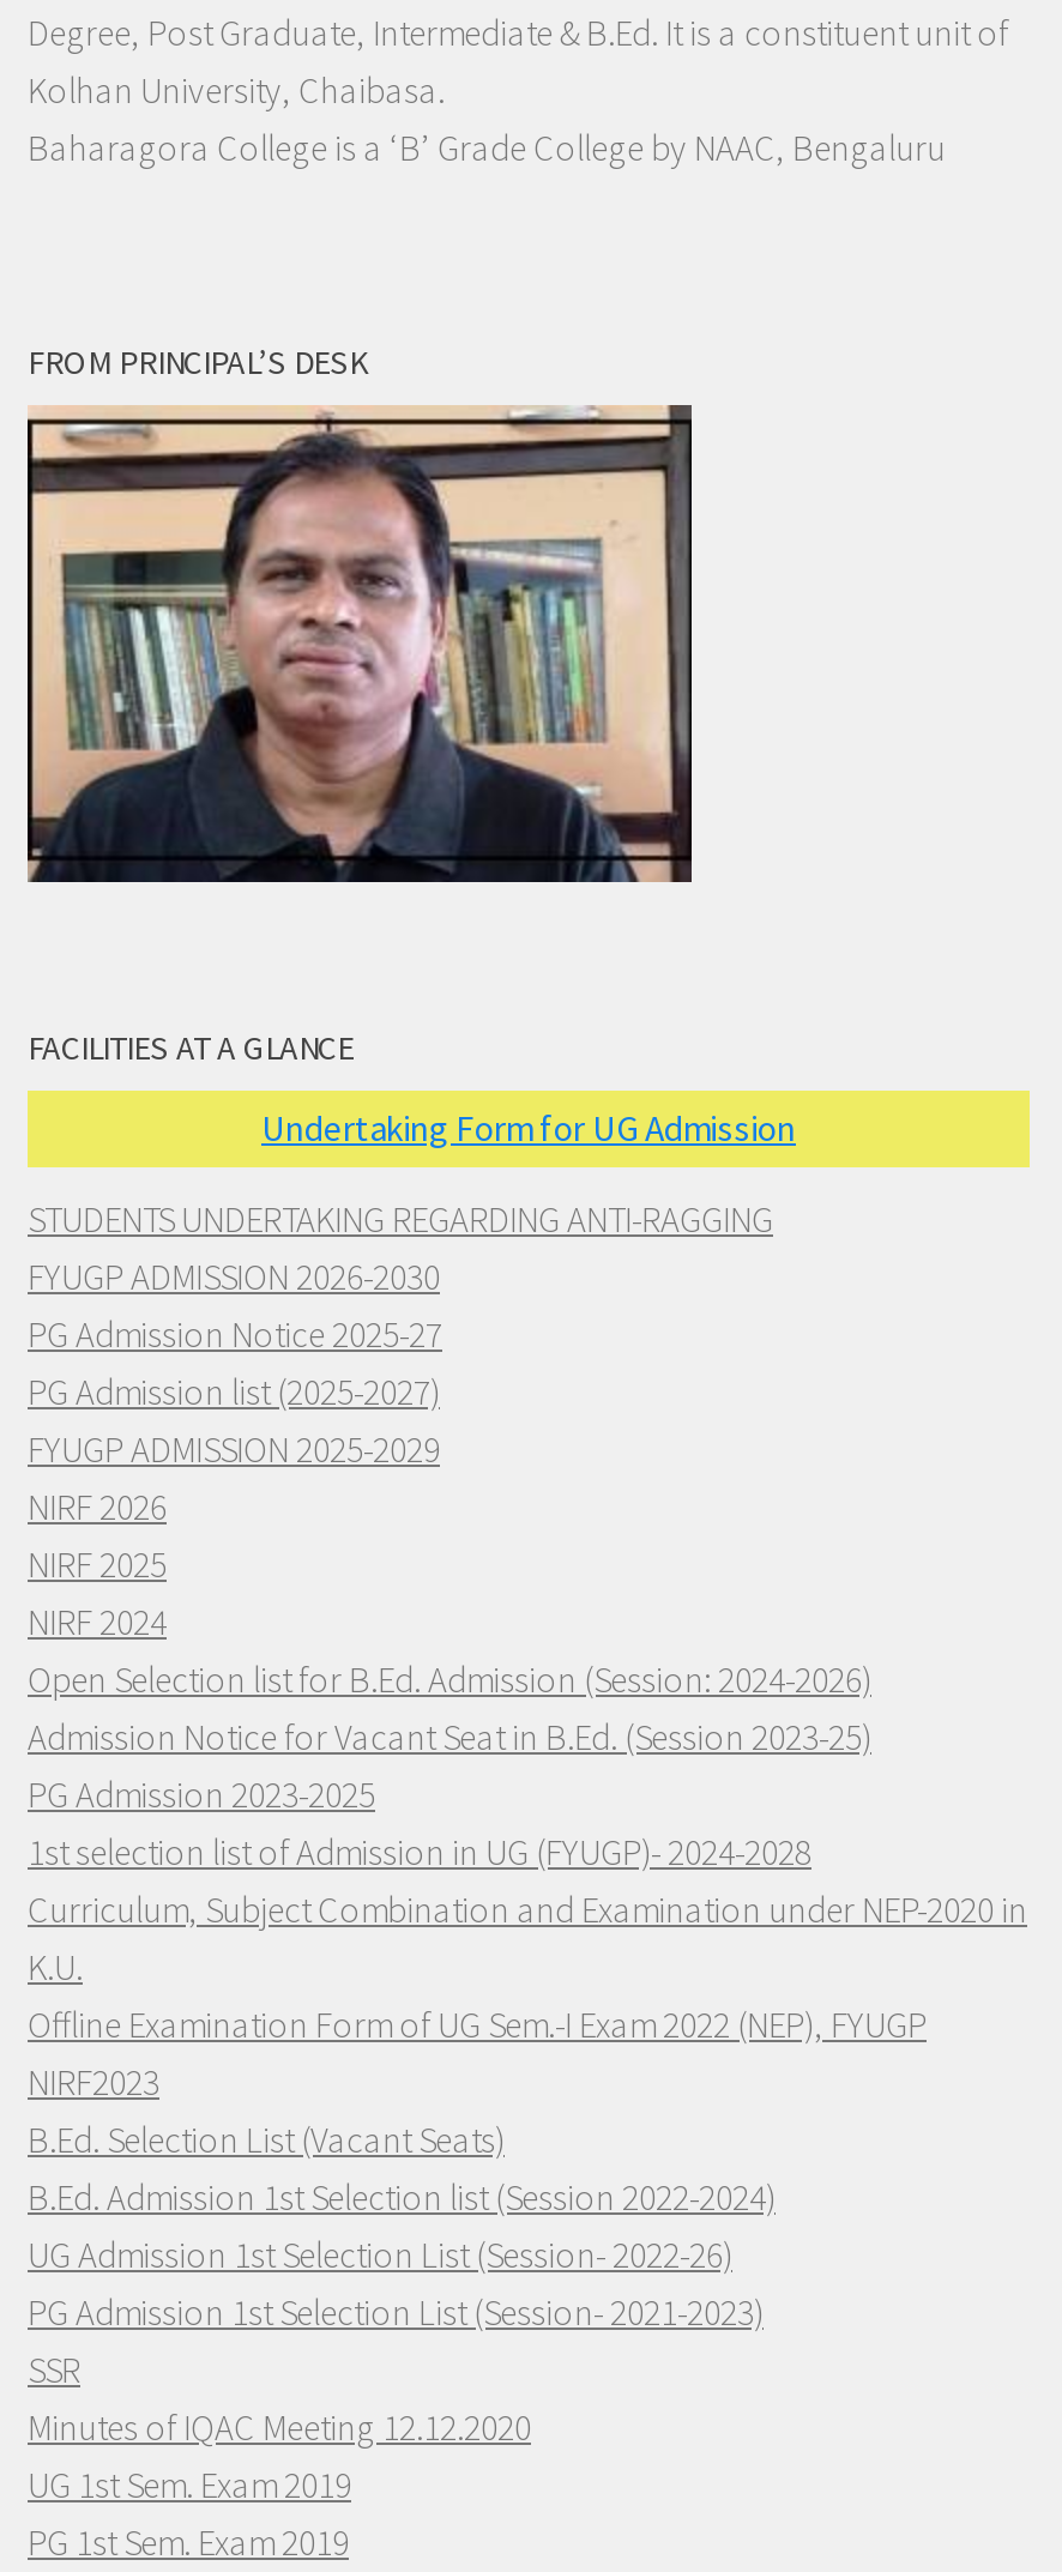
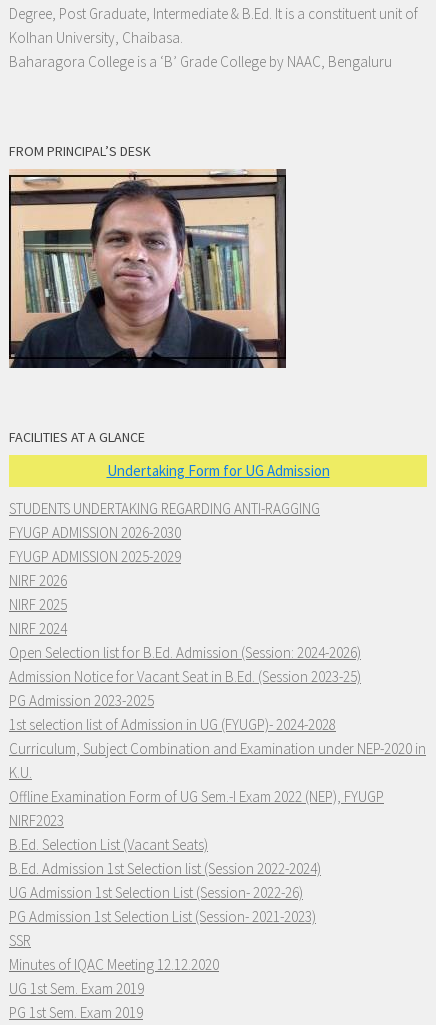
[28,1310,442,1413] PG Admission Notice 2025-27 | PG Admission list (2025-2027) -> none

